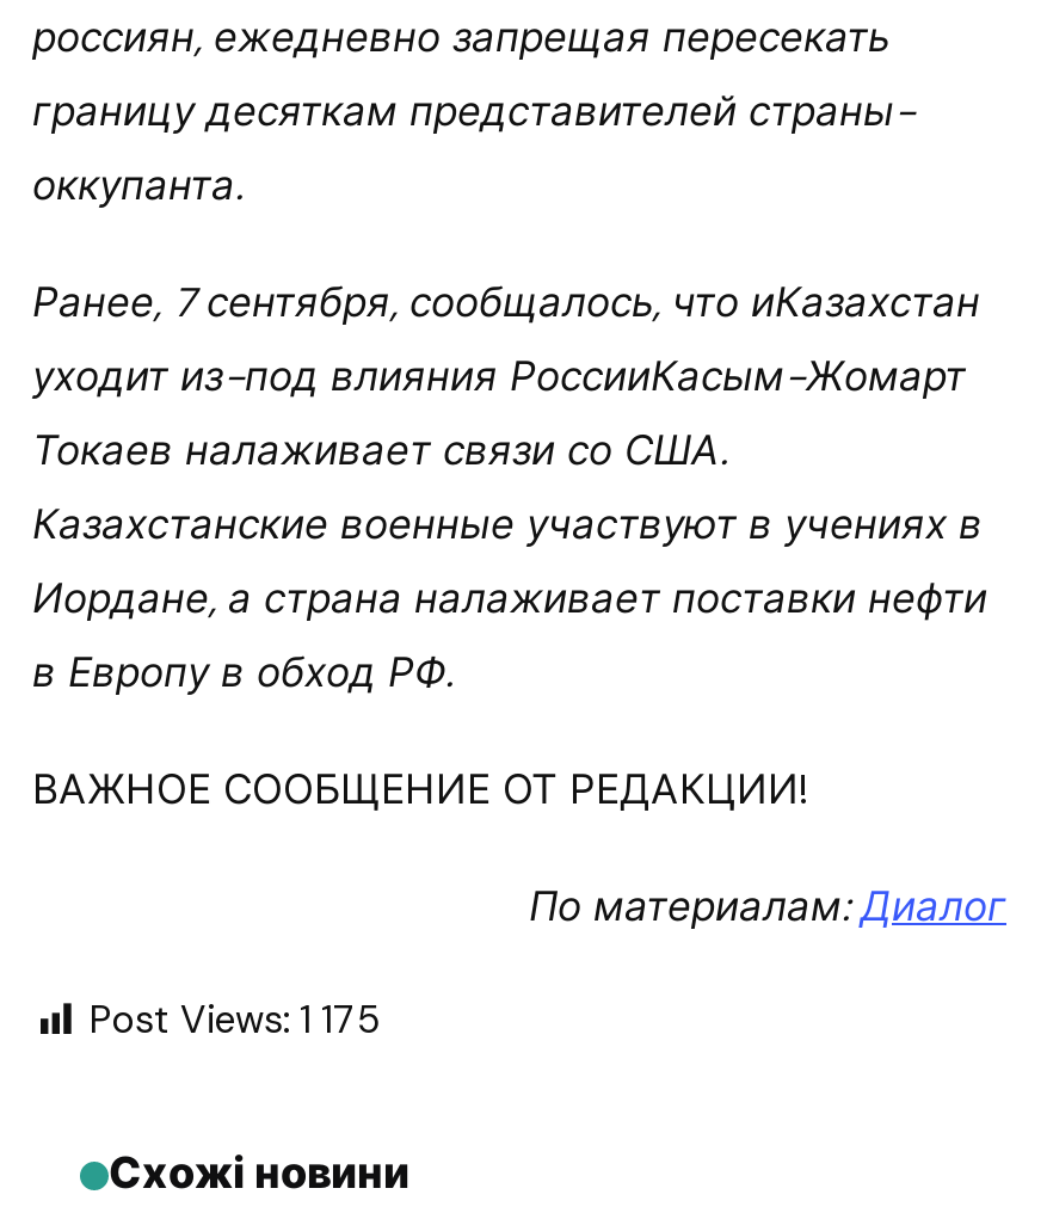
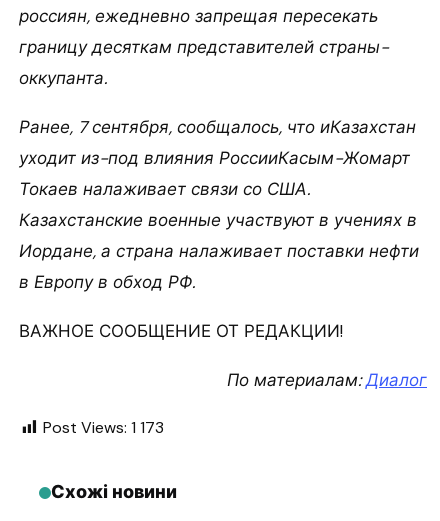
[90,995,381,1045] Post Views: 1 175 -> [43,417,164,438] Post Views: 1 173

